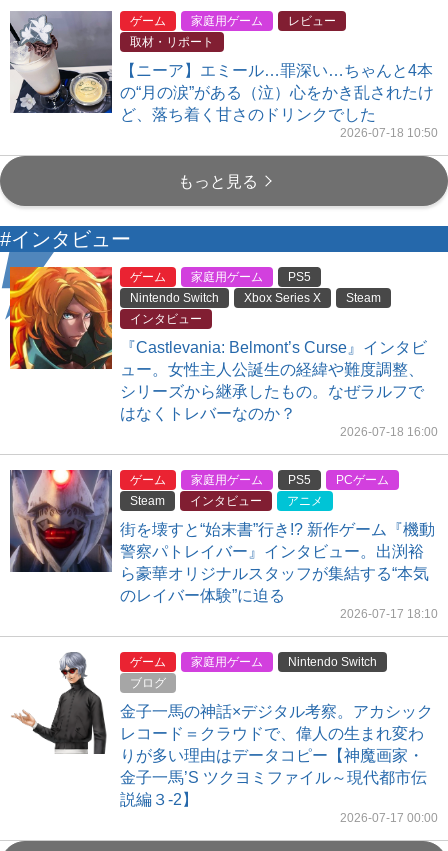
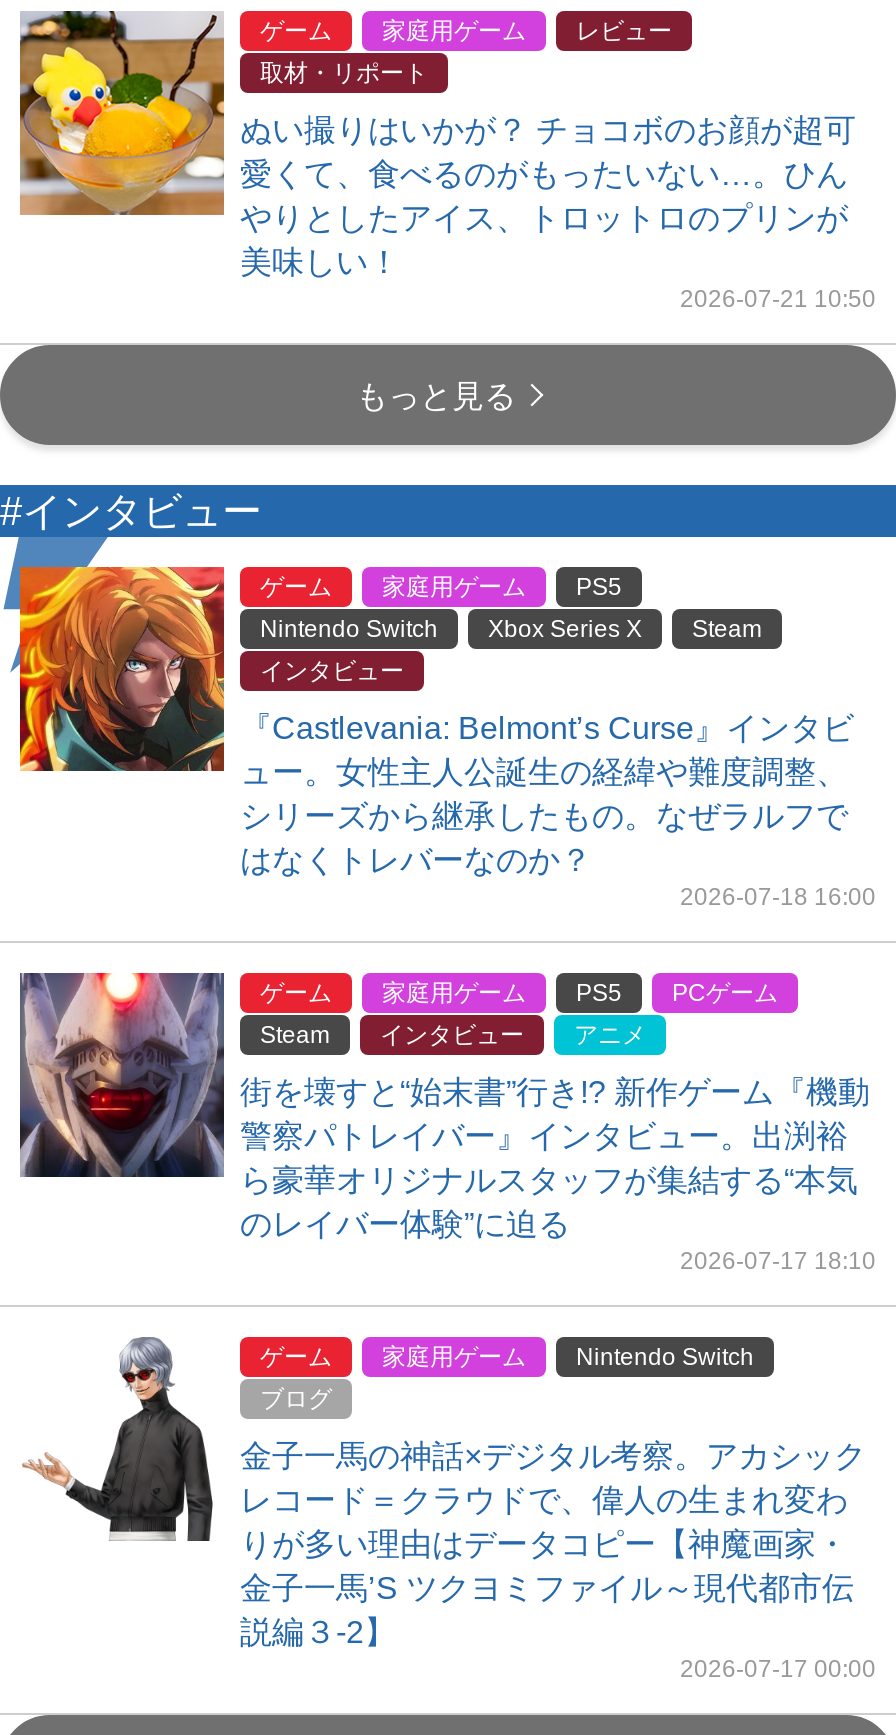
[9,11,438,140] [image] | 【ニーア】エミール…罪深い…ちゃんと4本 | の“月の涙”がある（泣）心をかき乱されたけ | ど、落ち着く甘さのドリンクでした | 2026-07-18 10:50 -> [18,11,876,314] [image] | ぬい撮りはいかが？ チョコボのお顔が超可 | 愛くて、食べるのがもったいない…。ひん | やりとしたアイス、トロットロのプリンが | 美味しい！ | 2026-07-21 10:50

